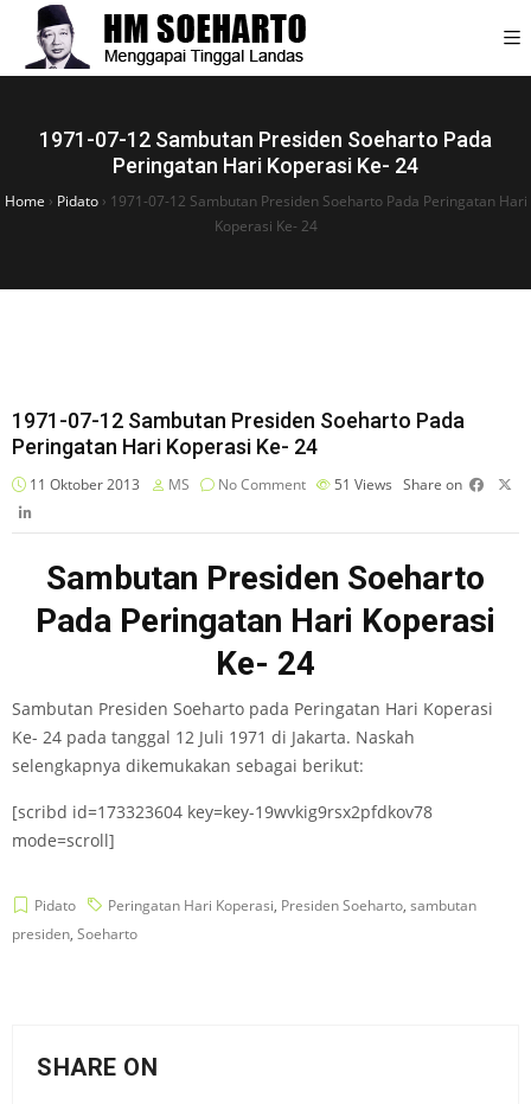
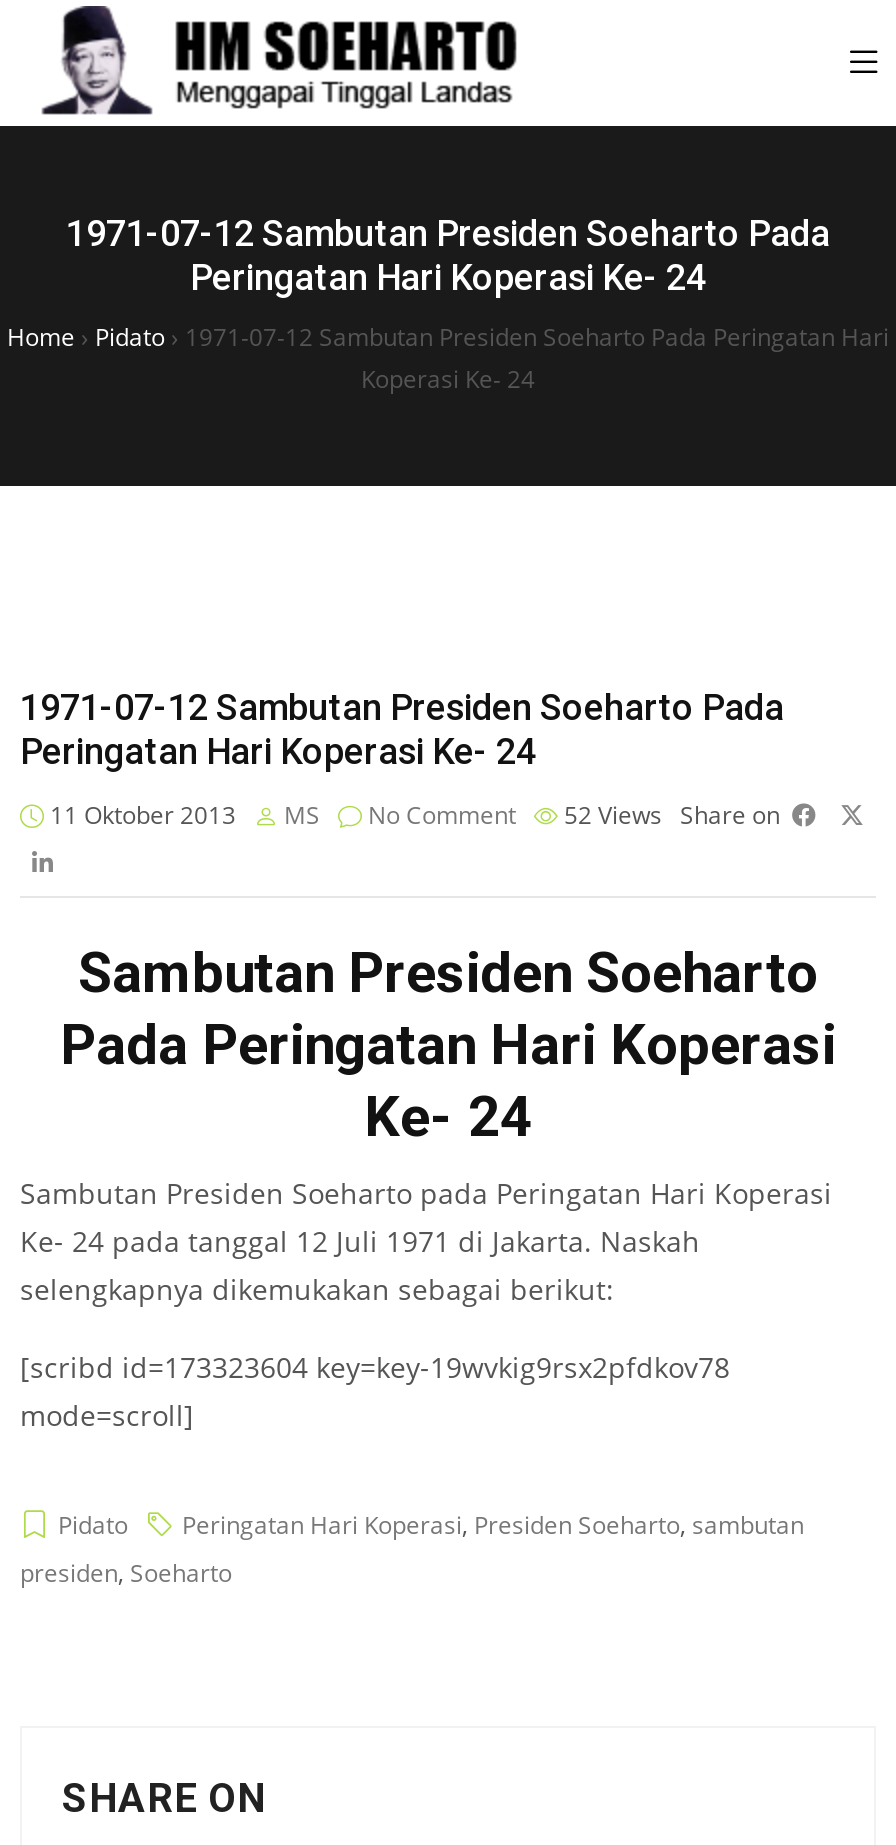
[331,474,462,494] 51 Views Share on -> [558,798,780,832] 52 Views Share on

